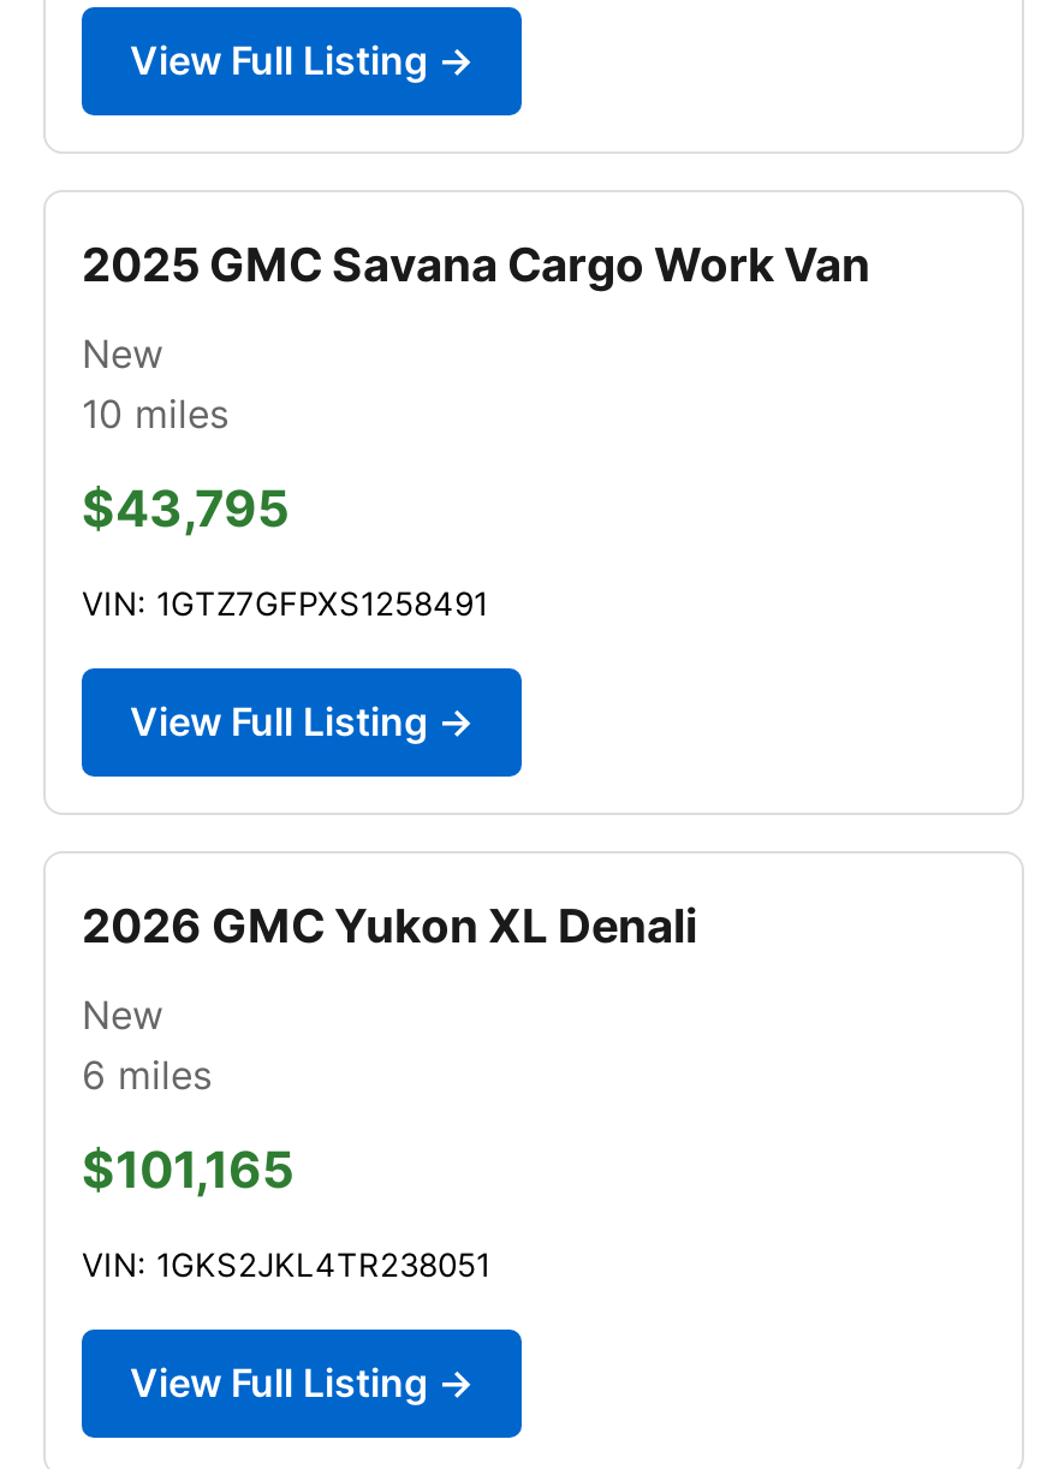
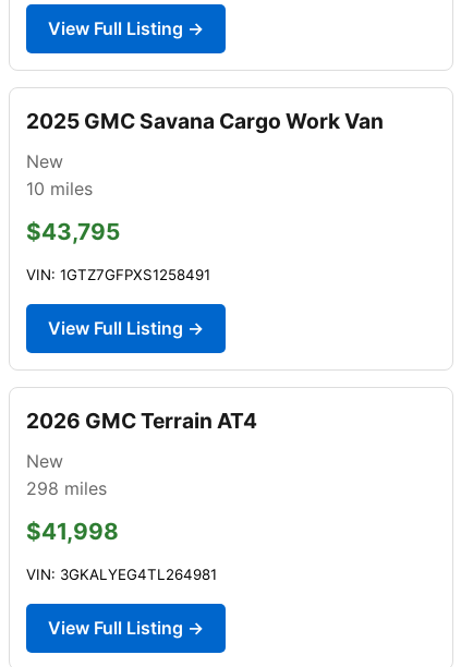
[82,897,697,954] 2026 GMC Yukon XL Denali -> [26,408,257,434] 2026 GMC Terrain AT4
[82,1050,212,1099] 6 miles -> [26,477,107,499] 298 miles
[82,1139,293,1199] $101,165 -> [26,518,119,545] $41,998
[82,1245,490,1284] VIN: 1GKS2JKL4TR238051 -> [26,566,217,583] VIN: 3GKALYEG4TL264981

